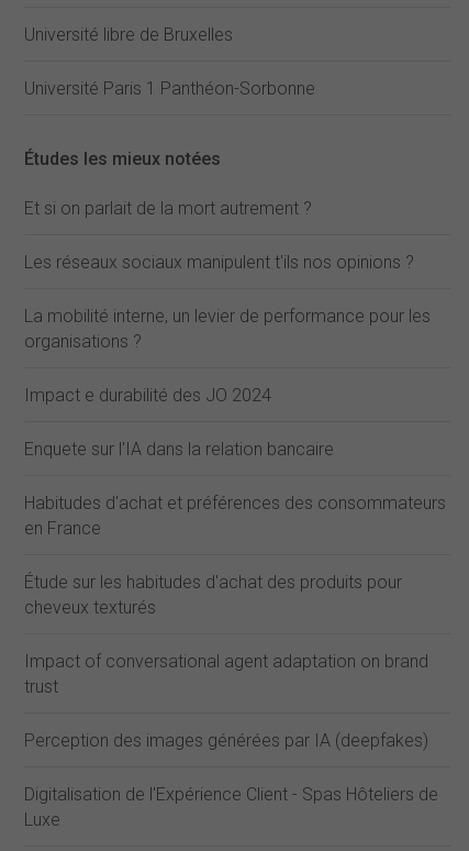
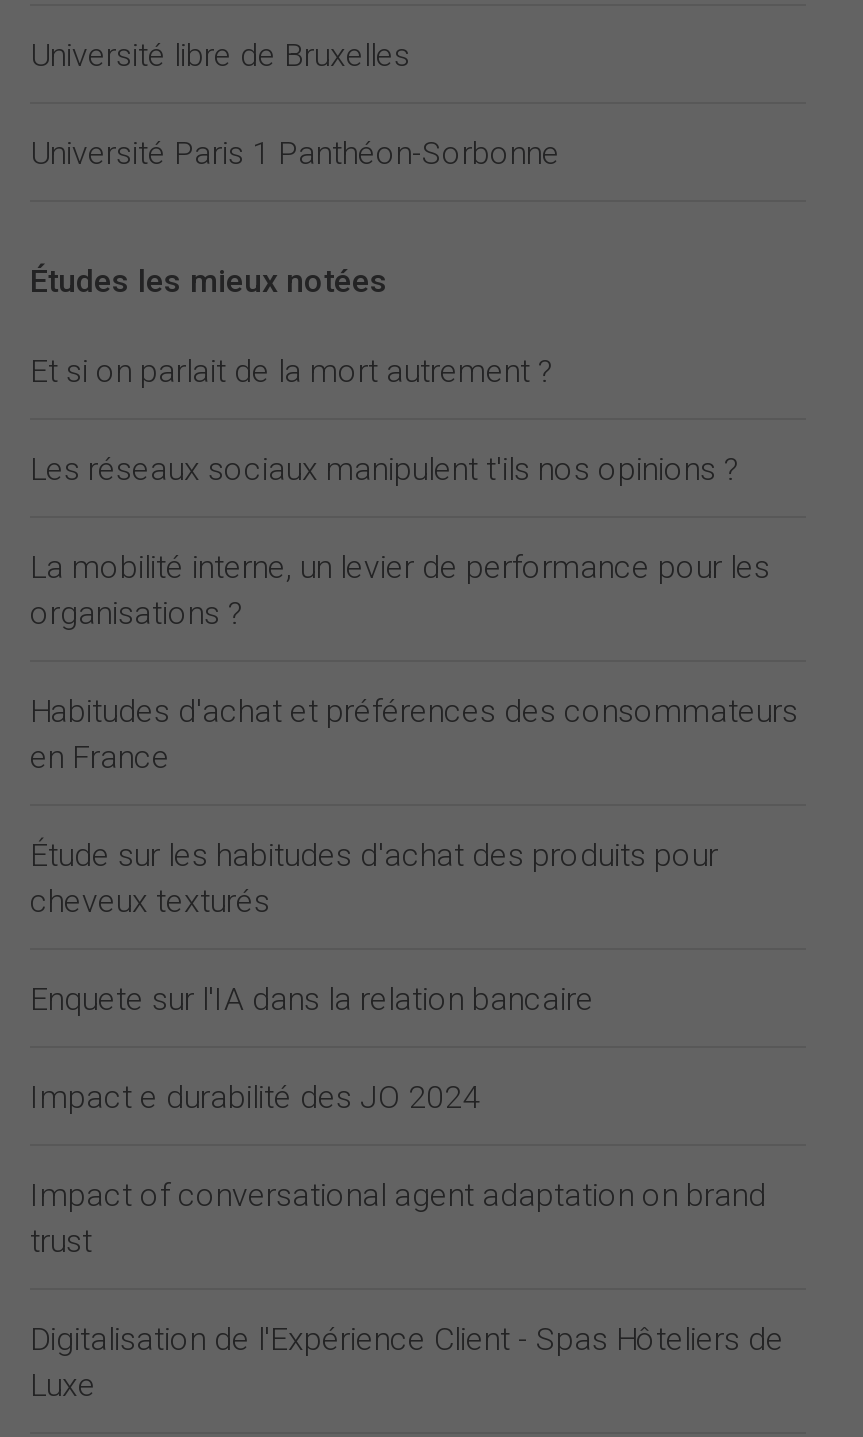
moved [24,385,334,460] -> [30,980,594,1116]: Impact e durabilité des JO 2024 | Enquete sur l'IA dans la relation bancaire
moved [24,493,446,618] -> [30,692,798,920]: Habitudes d'achat et préférences des consommateurs | en France | Étude sur les habitudes d'achat des produits pour | cheveux texturés
[24,730,428,751] Perception des images générées par IA (deepfakes) -> none

